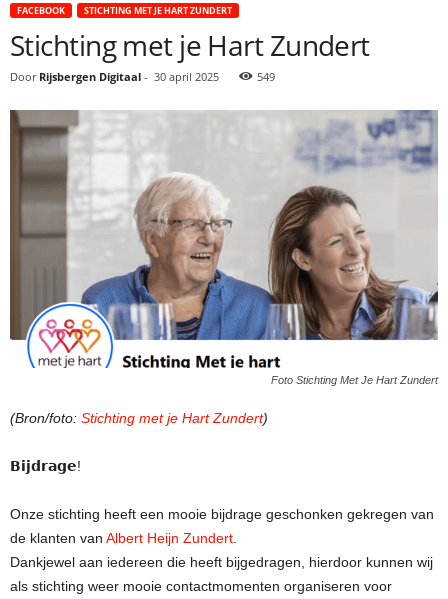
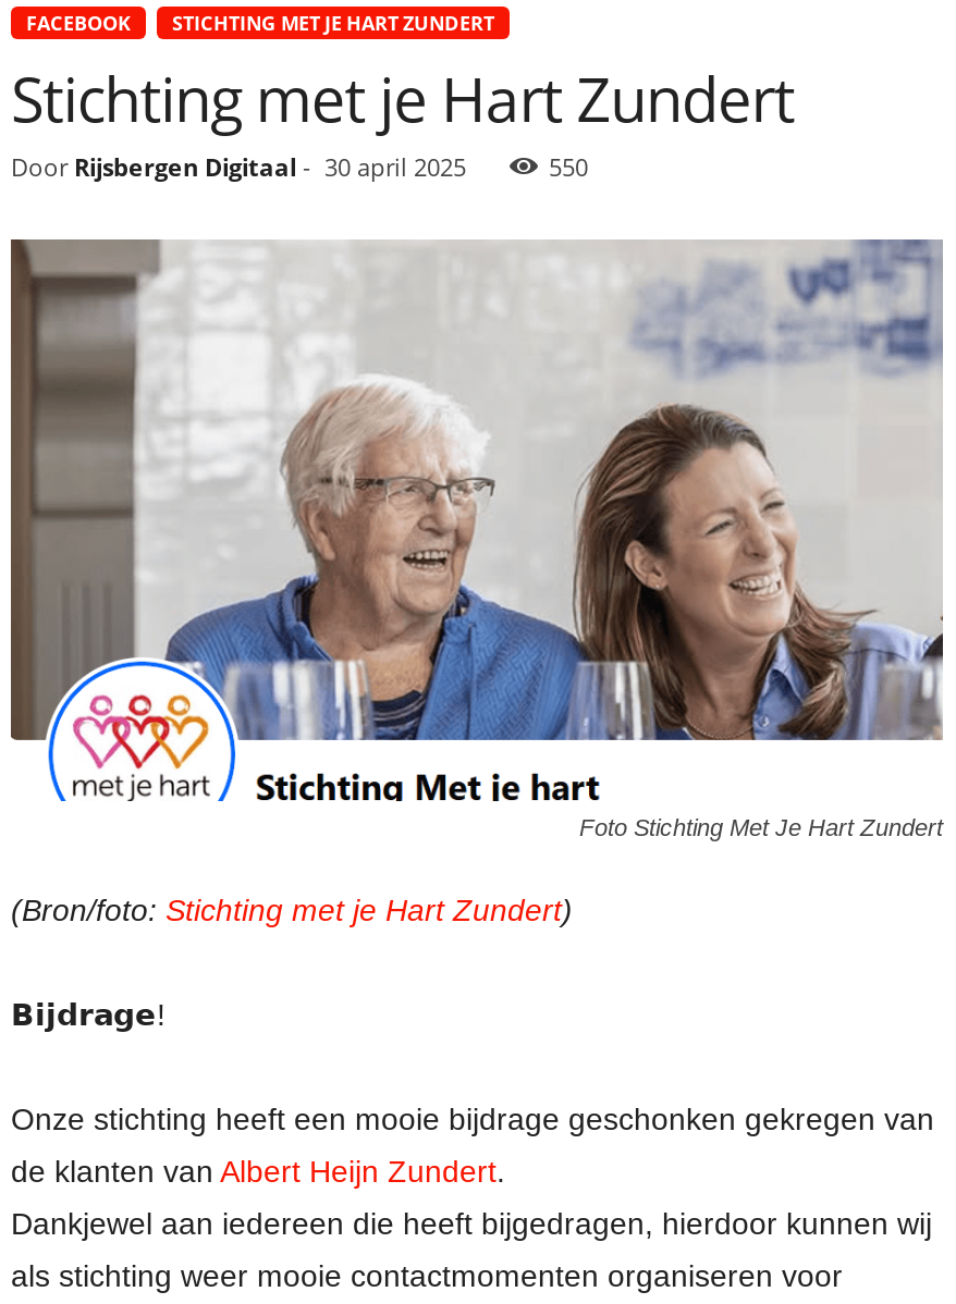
[257,69,275,84] 549 -> [549,150,588,183] 550

